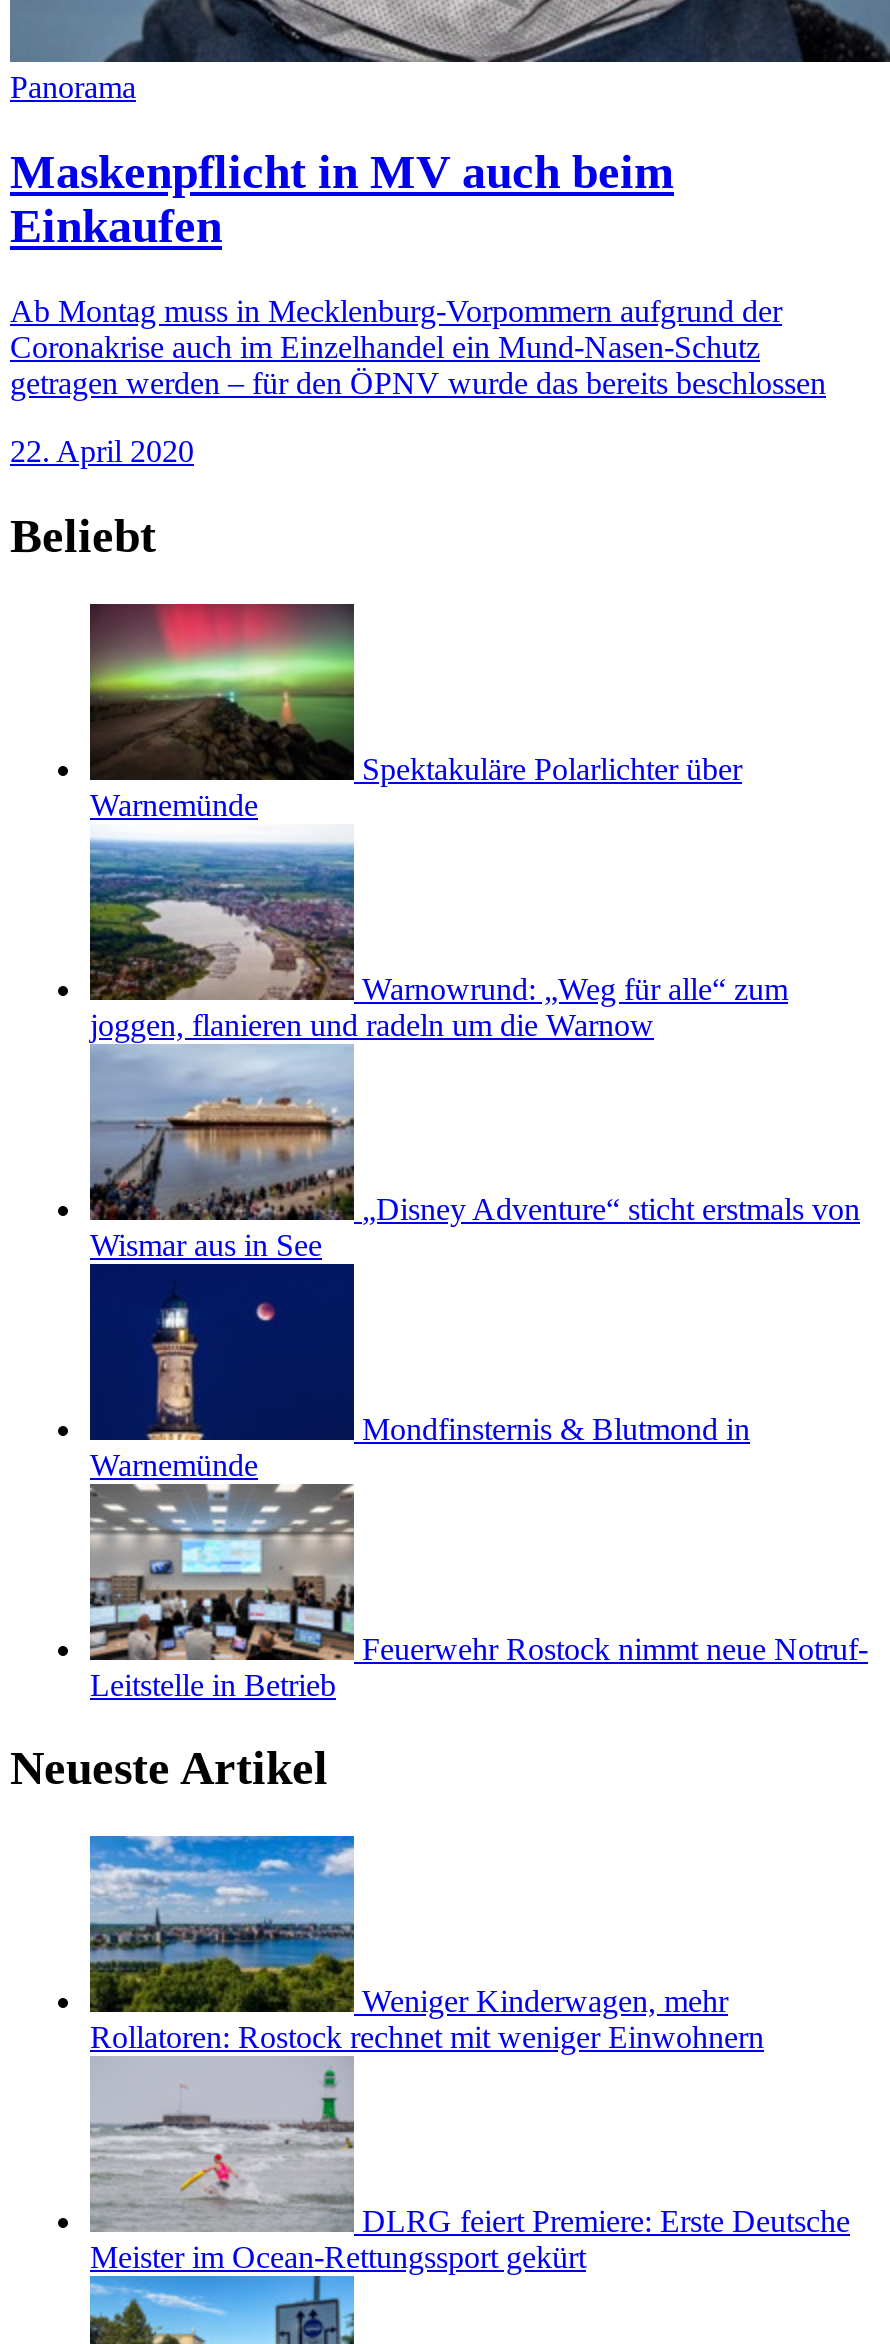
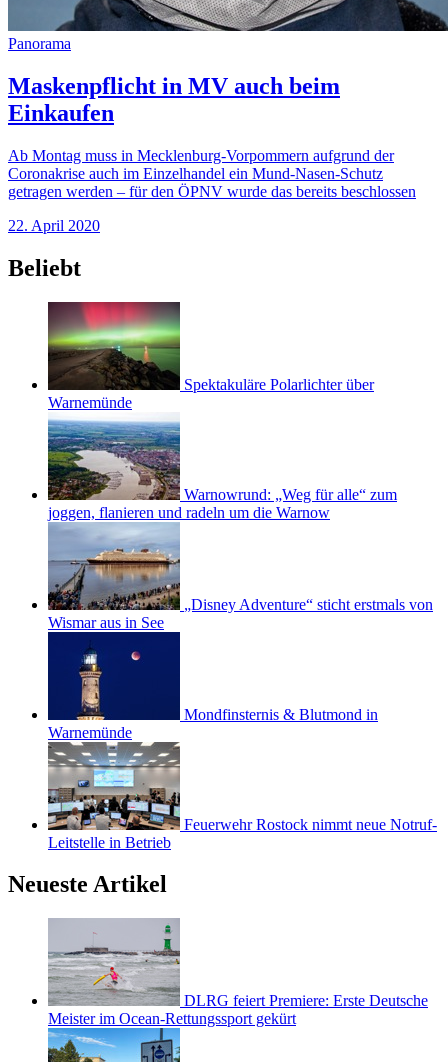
[88,1834,764,2055] [image] | Weniger Kinderwagen, mehr | Rollatoren: Rostock rechnet mit weniger Einwohnern -> none

